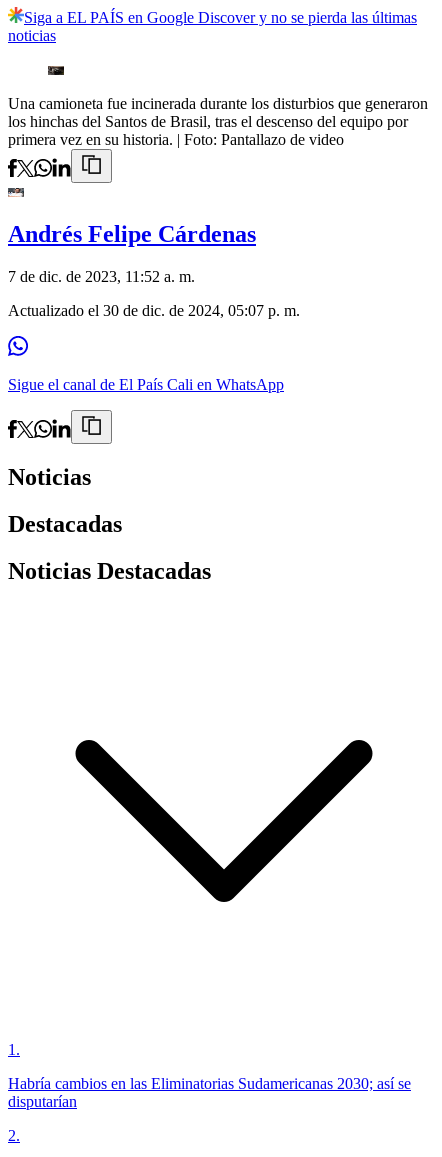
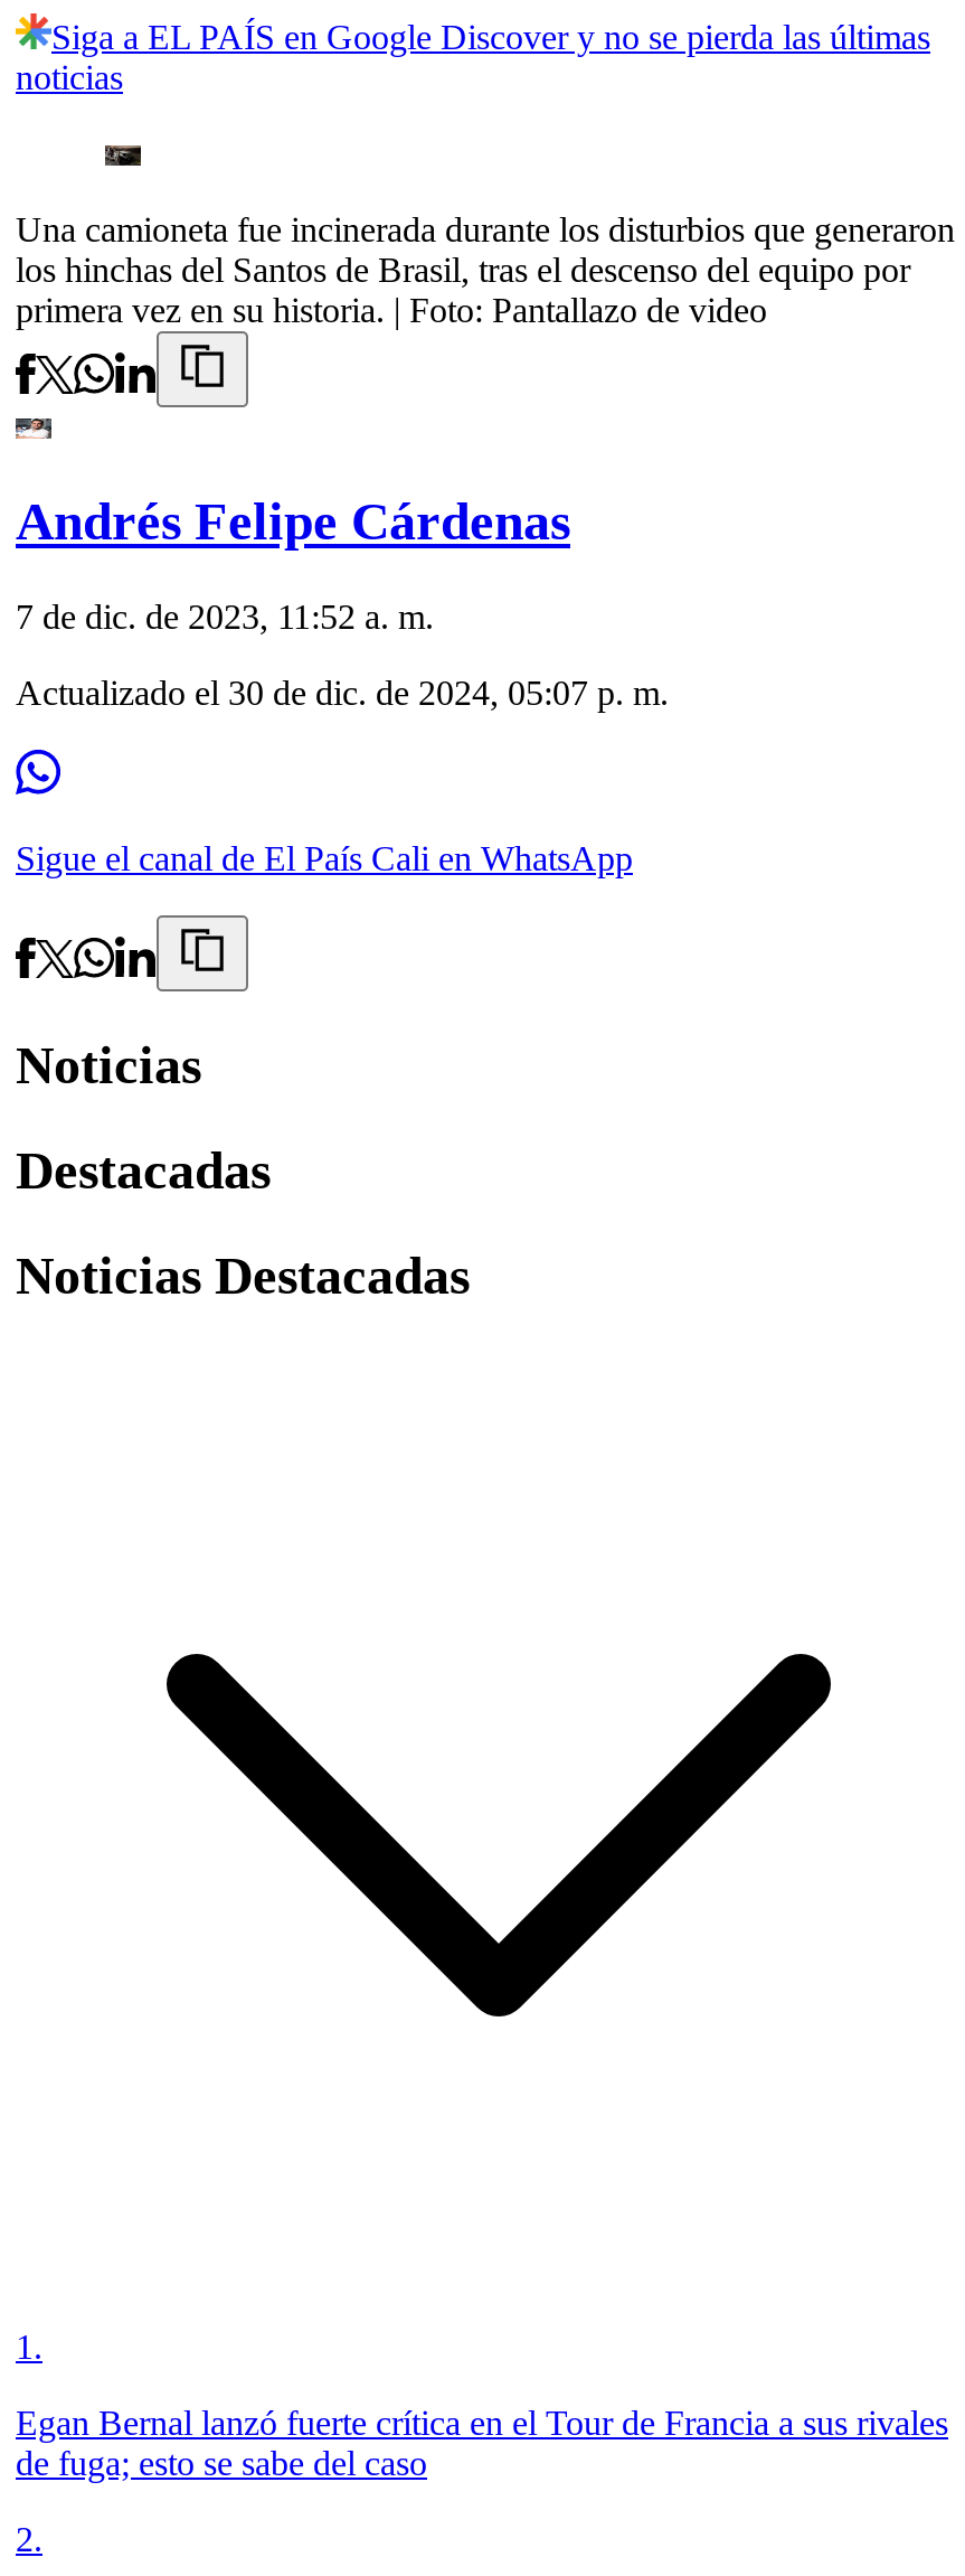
[8,1075,411,1110] Habría cambios en las Eliminatorias Sudamericanas 2030; así se | disputarían -> [16,2403,948,2481] Egan Bernal lanzó fuerte crítica en el Tour de Francia a sus rivales | de fuga; esto se sabe del caso

